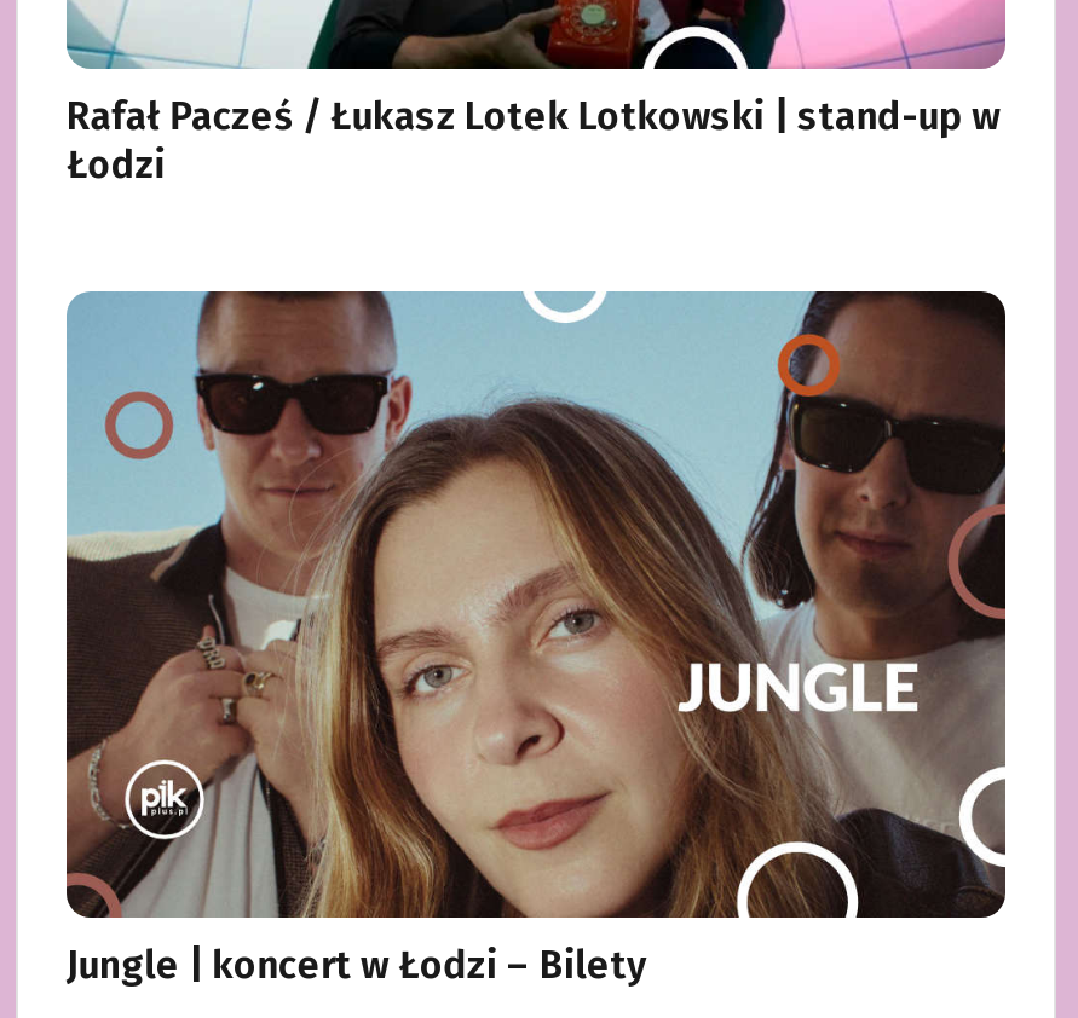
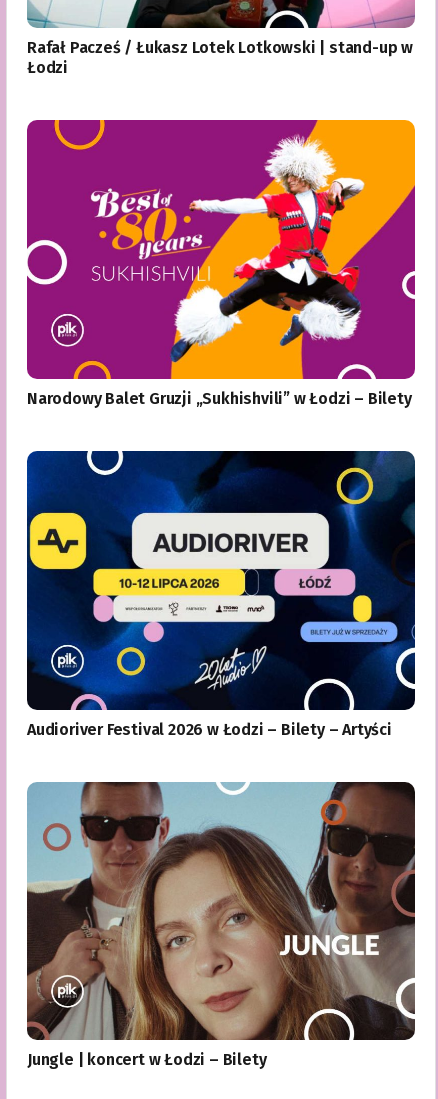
none -> [26,119,416,408] [image] | Narodowy Balet Gruzji „Sukhishvili” w Łodzi – Bilety
none -> [26,450,416,739] [image] | Audioriver Festival 2026 w Łodzi – Bilety – Artyści

